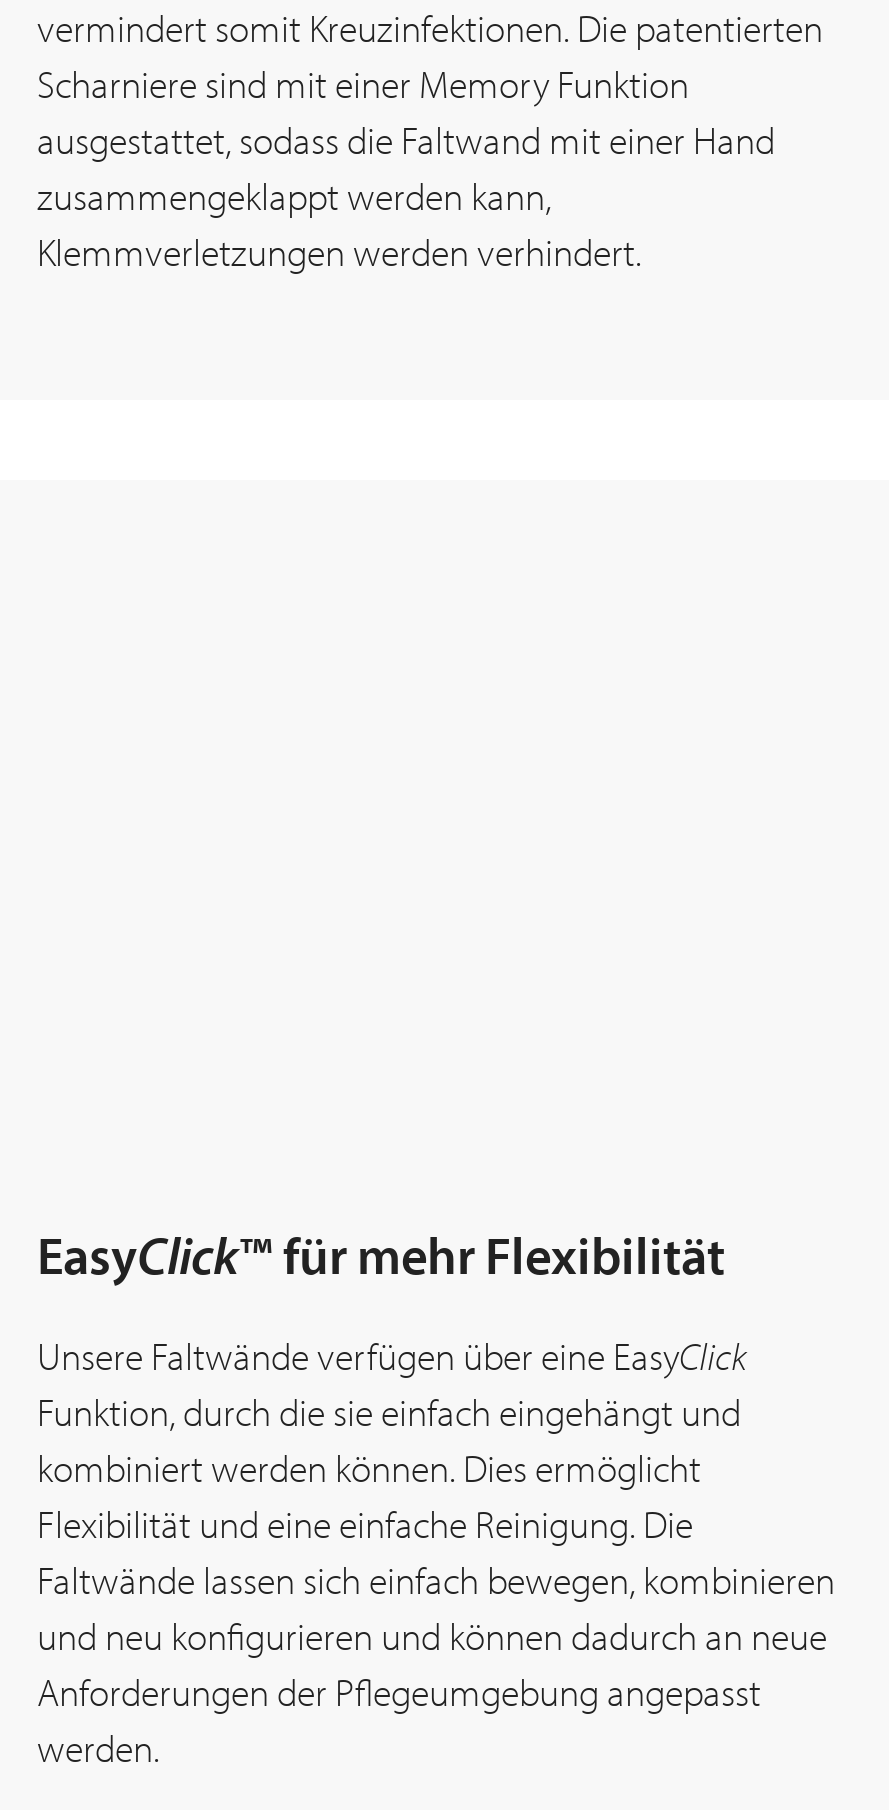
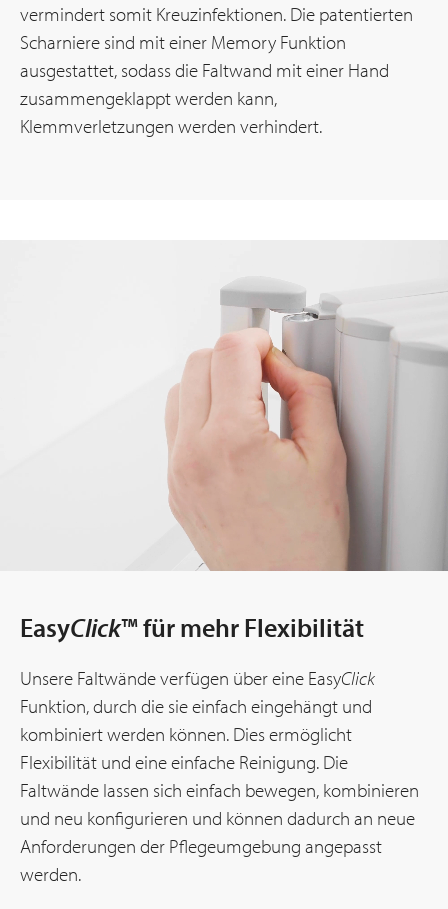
none -> [125,277,445,572] [image]

